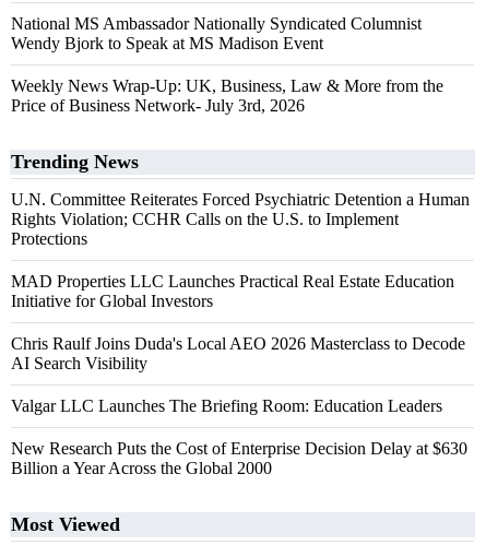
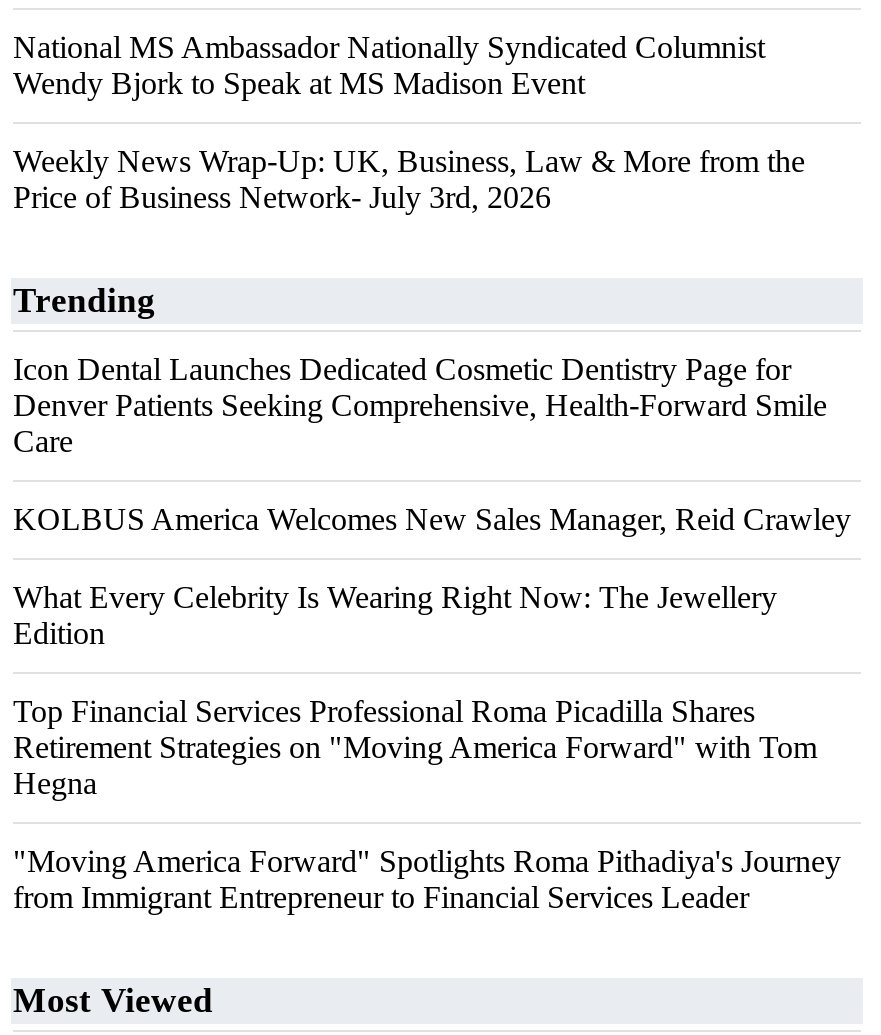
[11,151,139,173] Trending News -> [13,280,155,320] Trending
[11,190,470,248] U.N. Committee Reiterates Forced Psychiatric Detention a Human | Rights Violation; CCHR Calls on the U.S. to Implement | Protections -> [13,352,827,458] Icon Dental Launches Dedicated Cosmetic Dentistry Page for | Denver Patients Seeking Comprehensive, Health-Forward Smile | Care
[11,272,454,310] MAD Properties LLC Launches Practical Real Estate Education | Initiative for Global Investors -> [13,502,851,536] KOLBUS America Welcomes New Sales Manager, Reid Crawley
[11,334,465,372] Chris Raulf Joins Duda's Local AEO 2026 Masterclass to Decode | AI Search Visibility -> [13,580,777,650] What Every Celebrity Is Wearing Right Now: The Jewellery | Edition
[11,396,442,415] Valgar LLC Launches The Briefing Room: Education Leaders -> [13,694,817,800] Top Financial Services Professional Roma Picadilla Shares | Retirement Strategies on "Moving America Forward" with Tom | Hegna
[11,439,467,477] New Research Puts the Cost of Enterprise Decision Delay at $630 | Billion a Year Across the Global 2000 -> [13,844,841,914] "Moving America Forward" Spotlights Roma Pithadiya's Journey | from Immigrant Entrepreneur to Financial Services Leader

